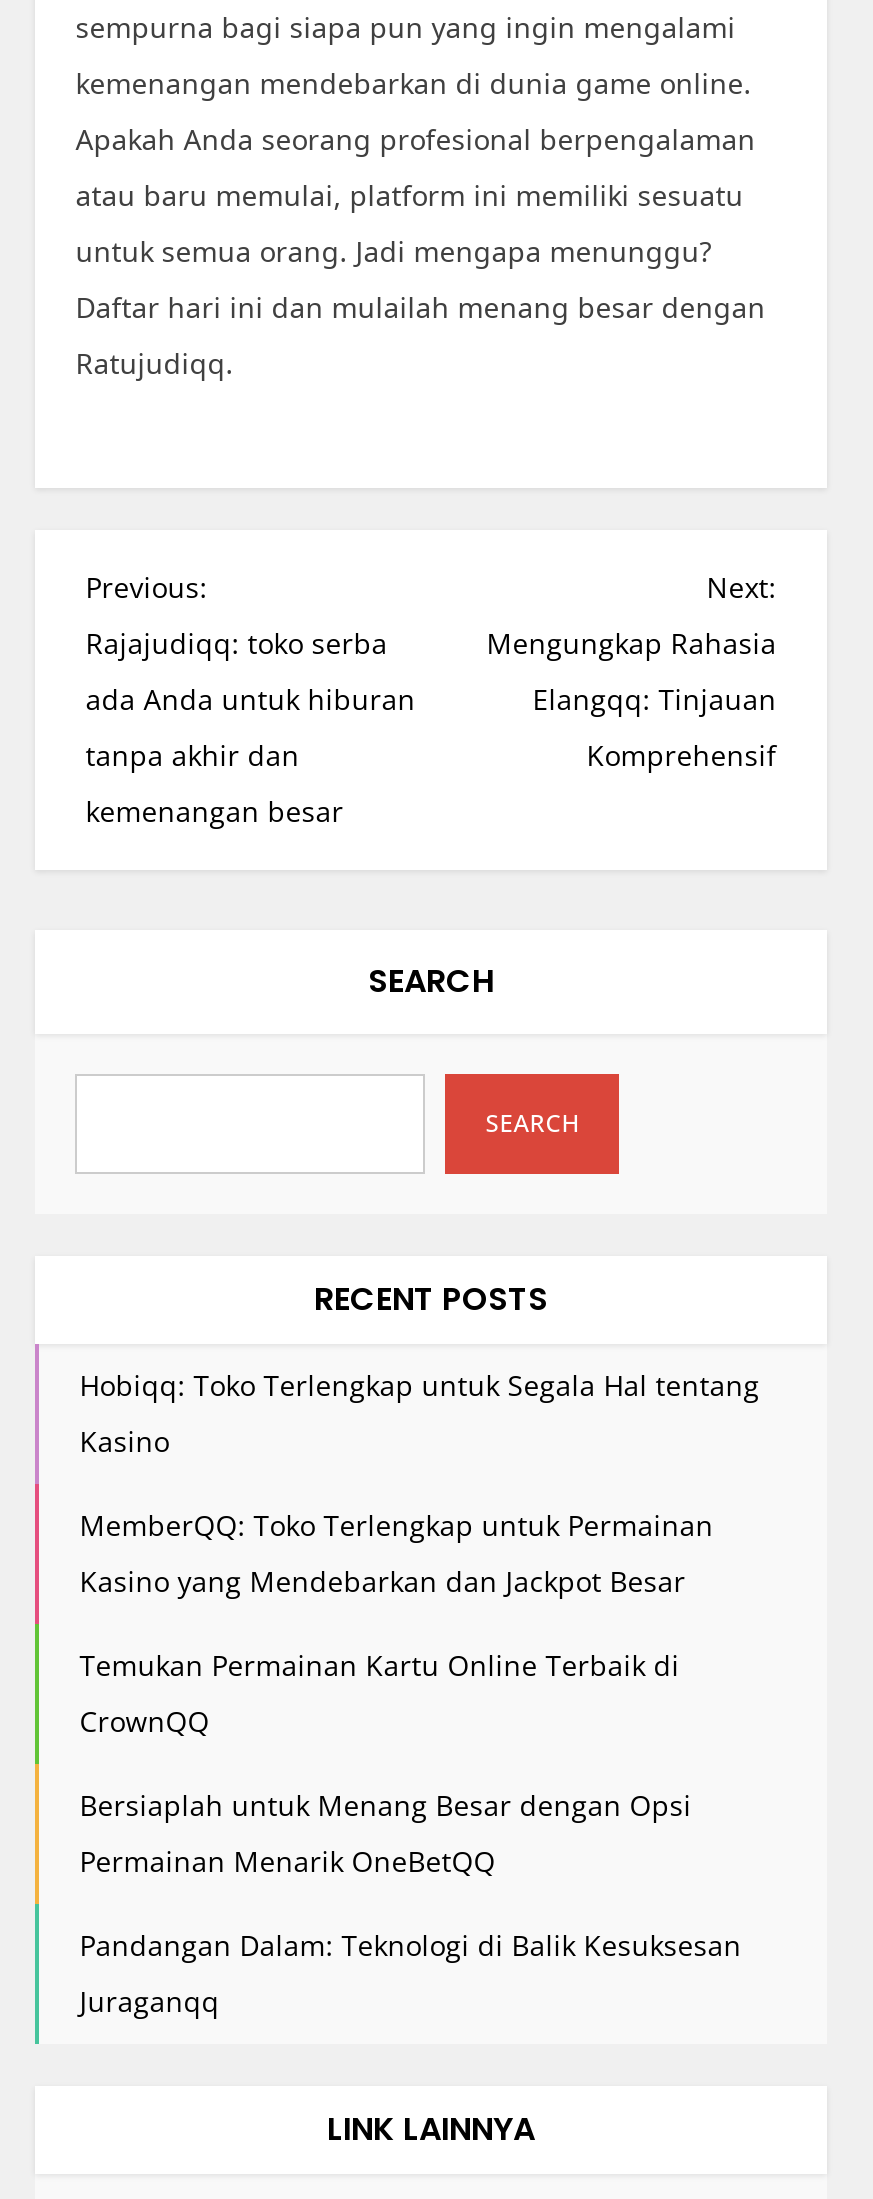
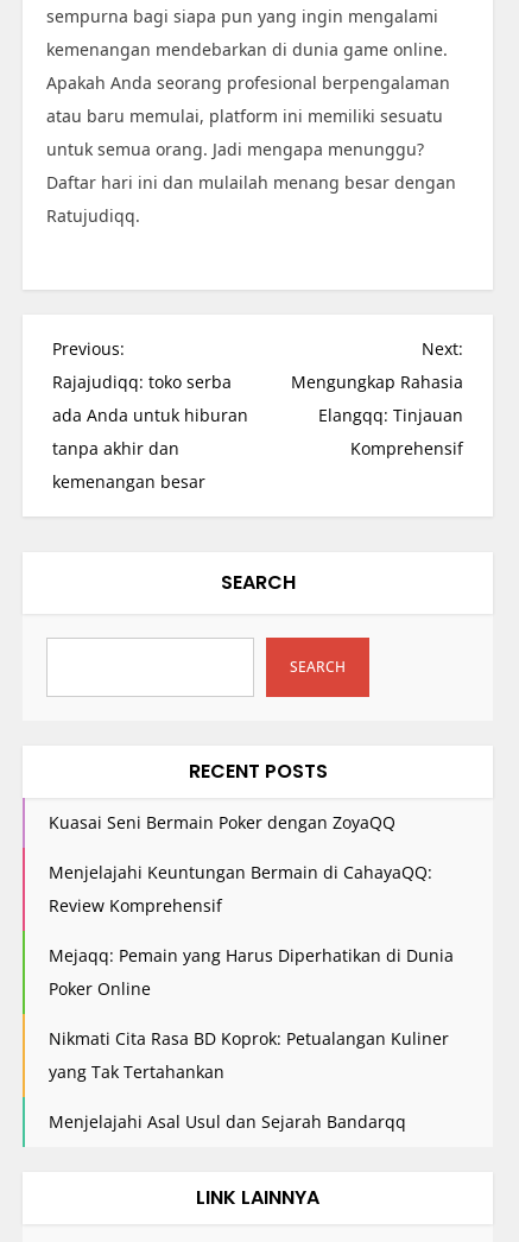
[79,1367,759,2021] Hobiqq: Toko Terlengkap untuk Segala Hal tentang | Kasino | MemberQQ: Toko Terlengkap untuk Permainan | Kasino yang Mendebarkan dan Jackpot Besar | Temukan Permainan Kartu Online Terbaik di | CrownQQ | Bersiaplah untuk Menang Besar dengan Opsi | Permainan Menarik OneBetQQ | Pandangan Dalam: Teknologi di Balik Kesuksesan | Juraganqq -> [49,812,454,1133] Kuasai Seni Bermain Poker dengan ZoyaQQ | Menjelajahi Keuntungan Bermain di CahayaQQ: | Review Komprehensif | Mejaqq: Pemain yang Harus Diperhatikan di Dunia | Poker Online | Nikmati Cita Rasa BD Koprok: Petualangan Kuliner | yang Tak Tertahankan | Menjelajahi Asal Usul dan Sejarah Bandarqq

